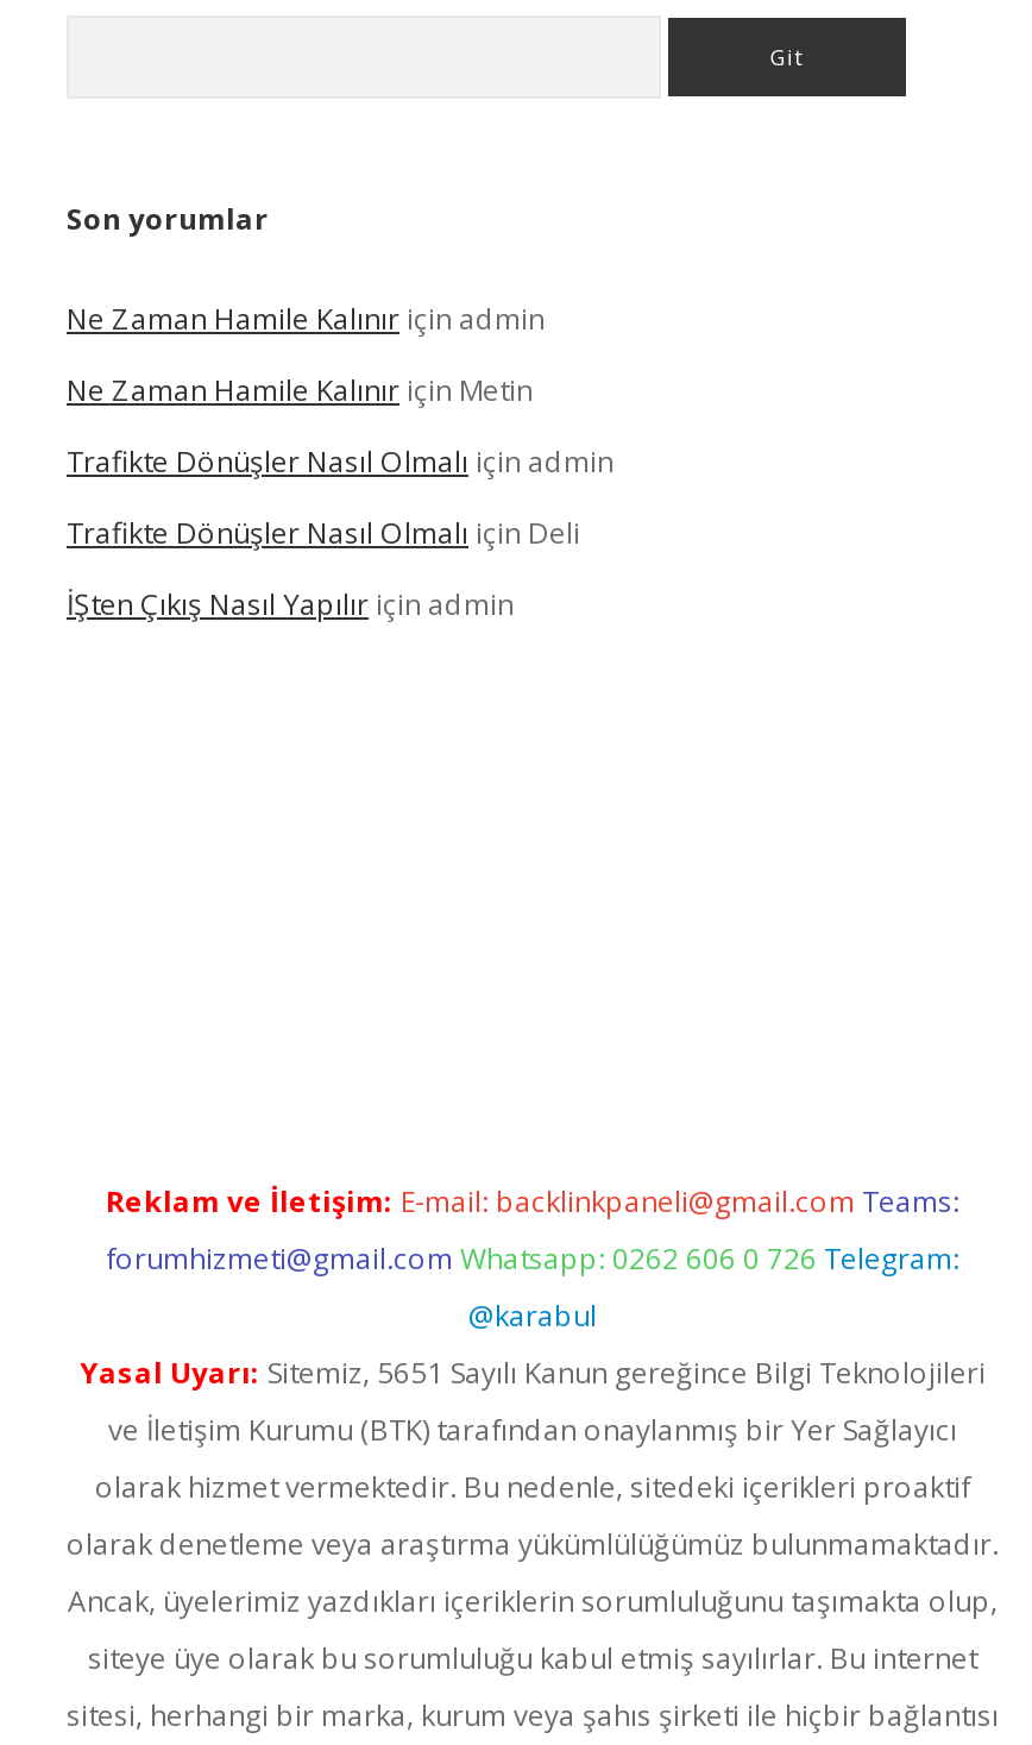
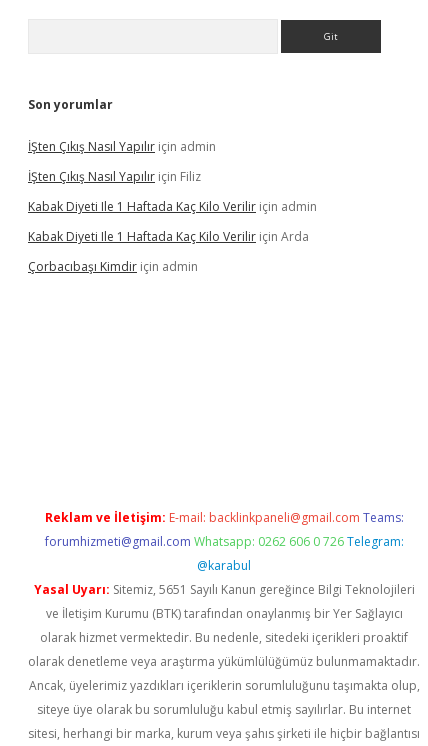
[67,299,613,553] Ne Zaman Hamile Kalınır için admin | Ne Zaman Hamile Kalınır için Metin | Trafikte Dönüşler Nasıl Olmalı için admin | Trafikte Dönüşler Nasıl Olmalı için Deli -> none
moved [67,584,514,624] -> [28,138,216,155]: İŞten Çıkış Nasıl Yapılır için admin
none -> [28,168,317,275] İŞten Çıkış Nasıl Yapılır için Filiz | Kabak Diyeti Ile 1 Haftada Kaç Kilo Verilir için admin | Kabak Diyeti Ile 1 Haftada Kaç Kilo Verilir için Arda | Çorbacıbaşı Kimdir için admin

